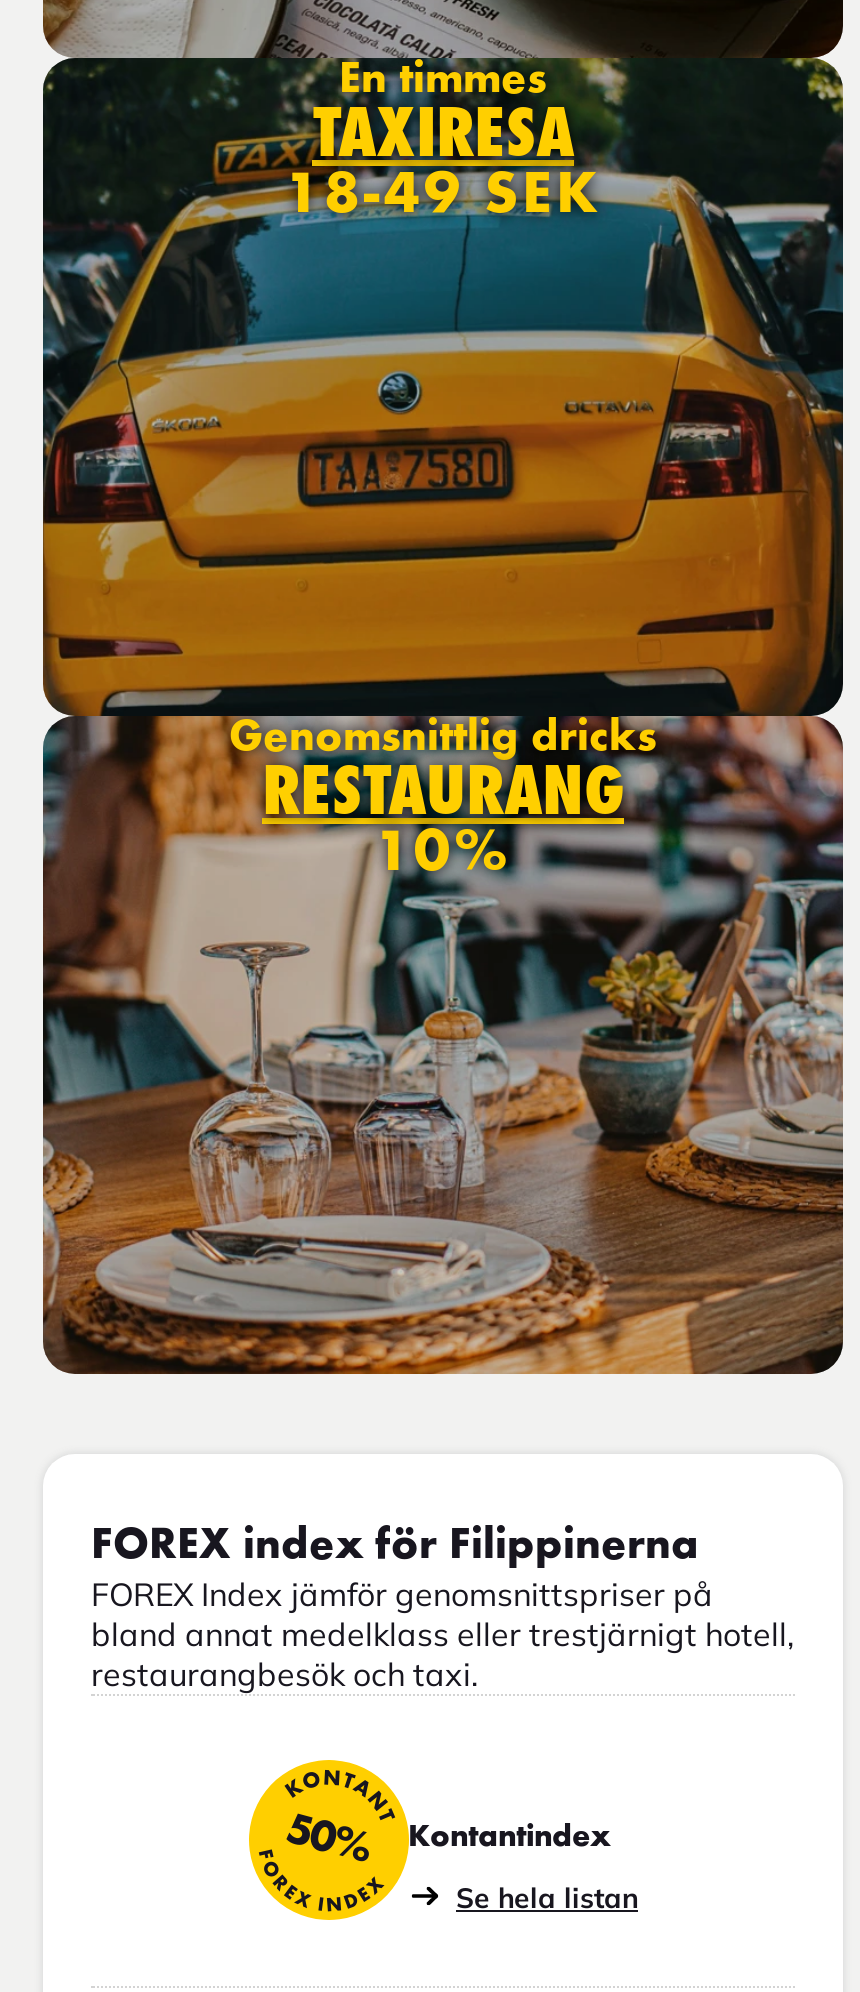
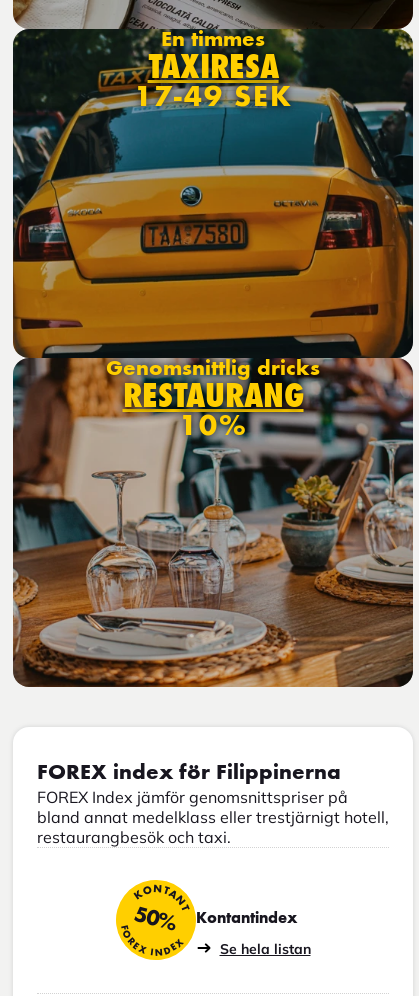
[284,165,602,225] 18-49 SEK -> [133,83,292,113] 17-49 SEK

